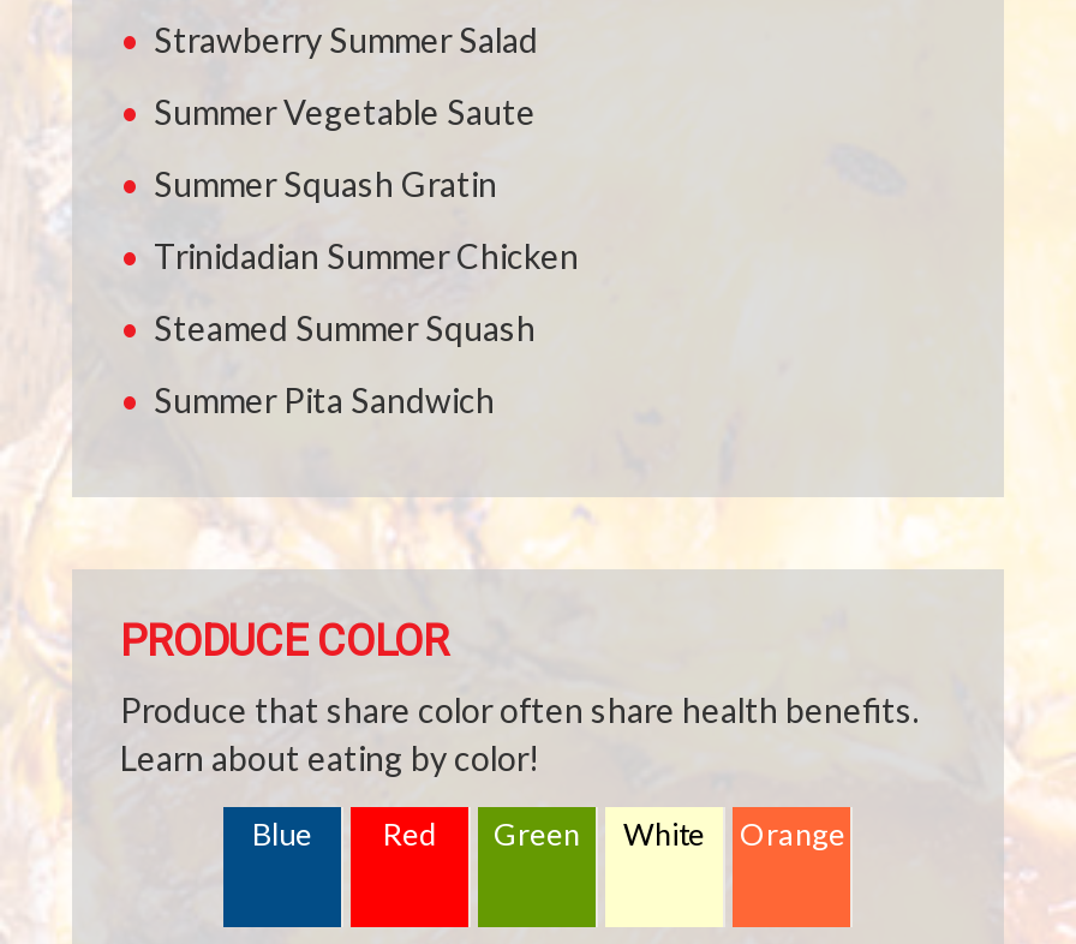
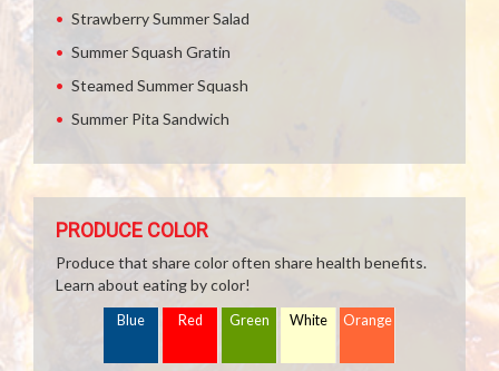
[154,91,536,132] Summer Vegetable Saute -> none
[154,235,579,276] Trinidadian Summer Chicken -> none

